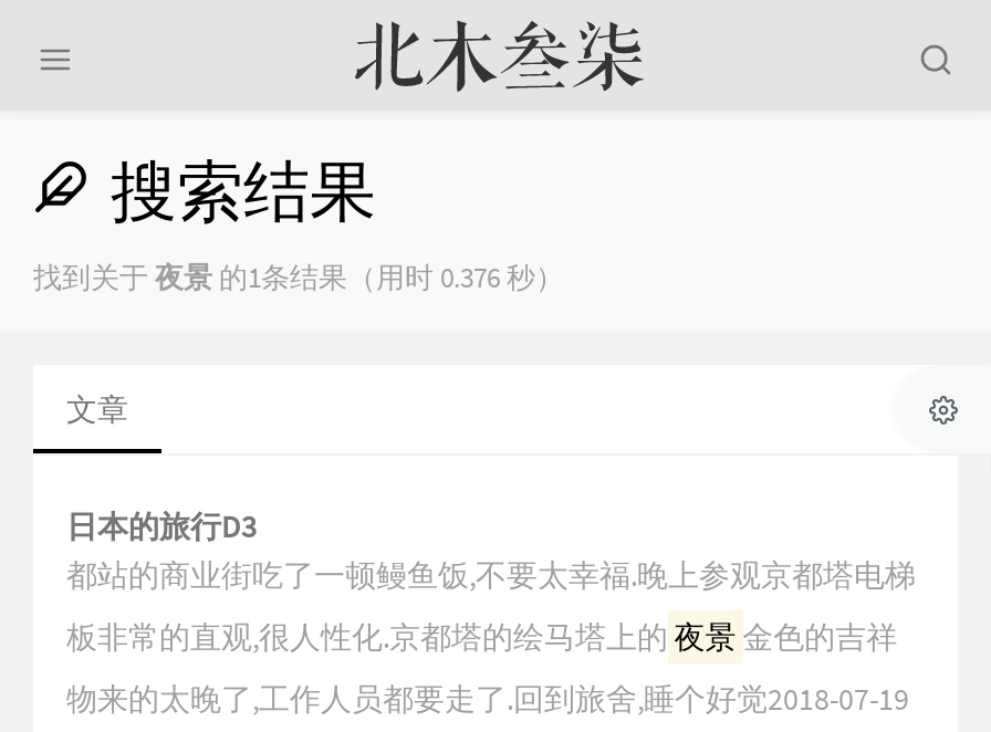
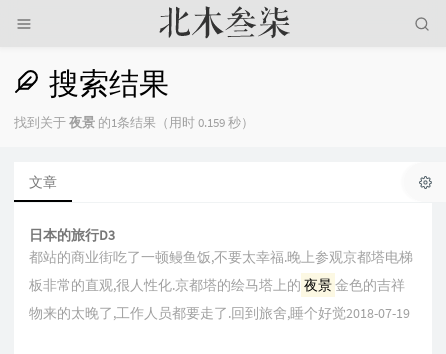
[33,259,564,296] 找到关于夜景的1条结果（用时 0.376 秒） -> [14,114,254,131] 找到关于夜景的1条结果（用时 0.159 秒）

